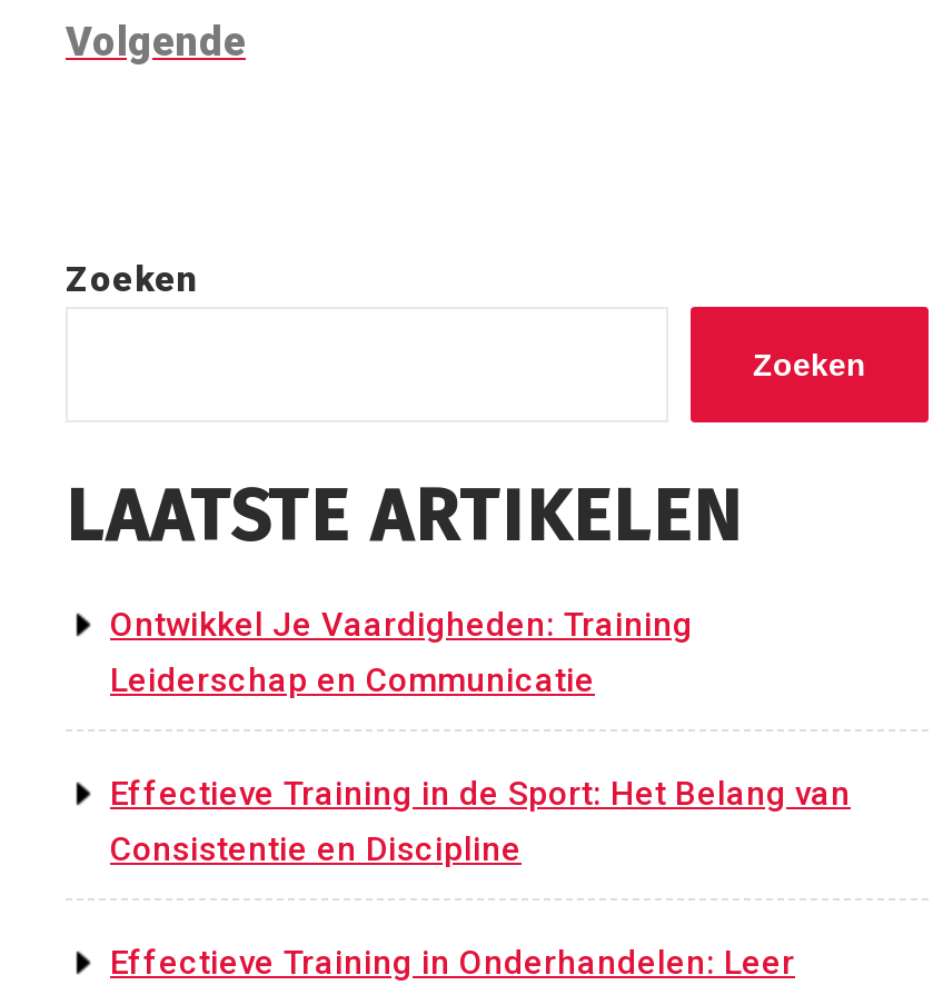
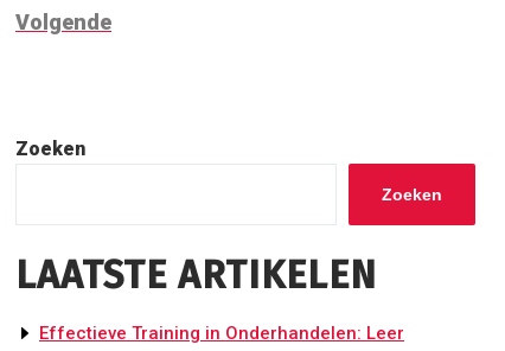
[110,606,851,870] Ontwikkel Je Vaardigheden: Training | Leiderschap en Communicatie | Effectieve Training in de Sport: Het Belang van | Consistentie en Discipline -> none

